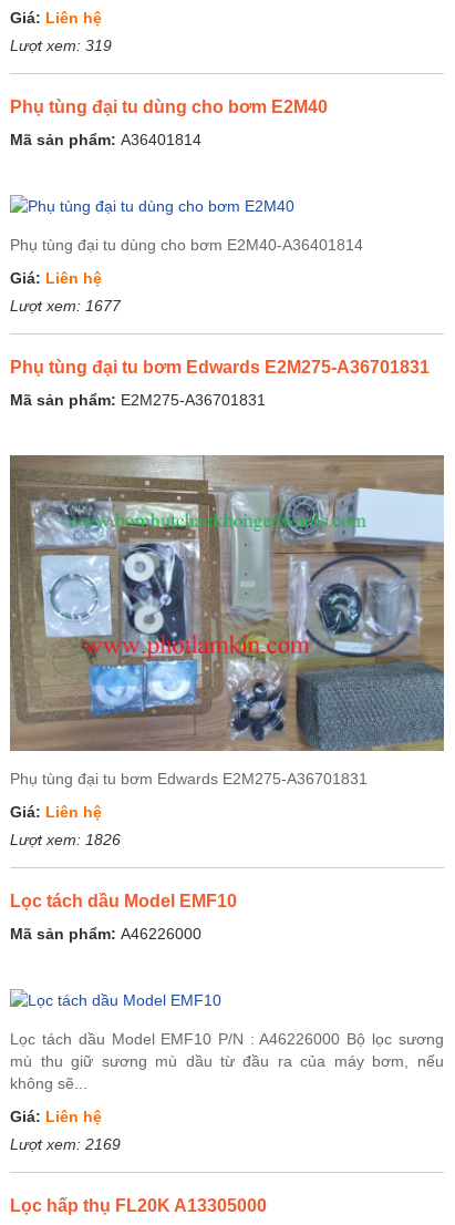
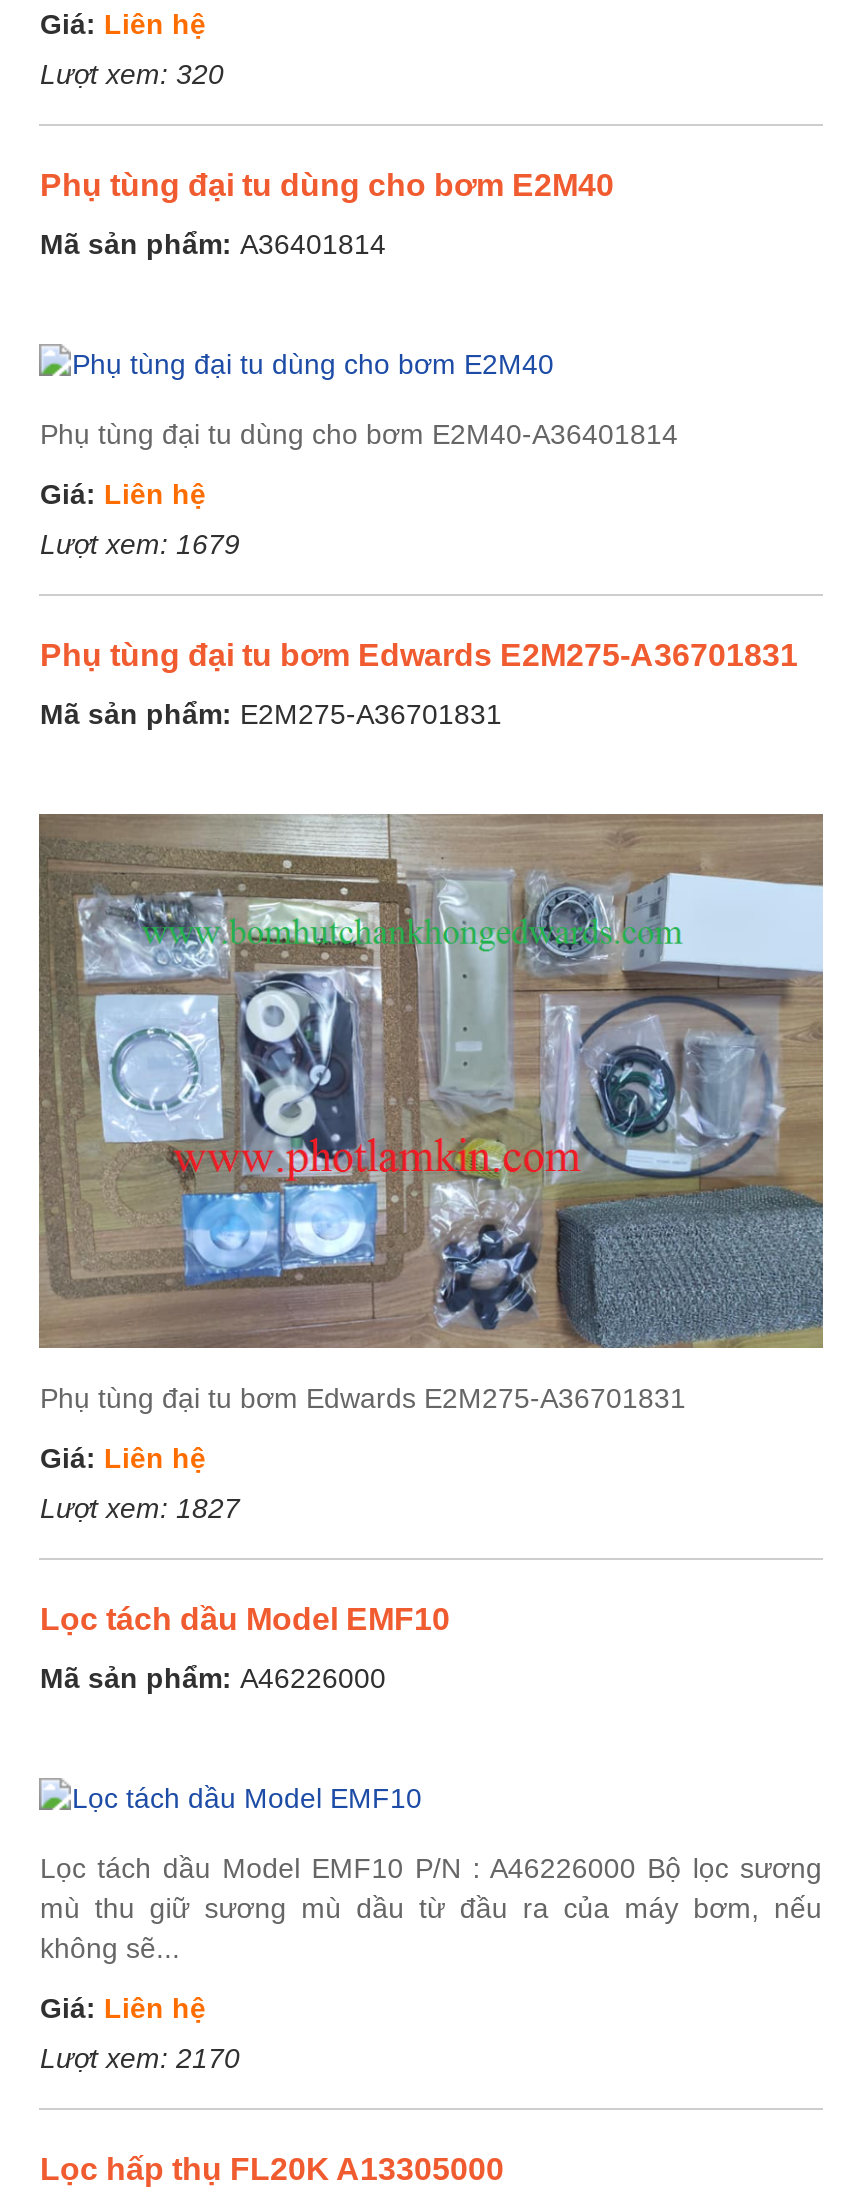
[10,36,112,54] Lượt xem: 319 -> [40,58,224,90] Lượt xem: 320
[10,297,121,314] Lượt xem: 1677 -> [40,528,240,560] Lượt xem: 1679
[10,830,121,848] Lượt xem: 1826 -> [40,1492,240,1524] Lượt xem: 1827
[10,1135,121,1153] Lượt xem: 2169 -> [40,2042,240,2074] Lượt xem: 2170

